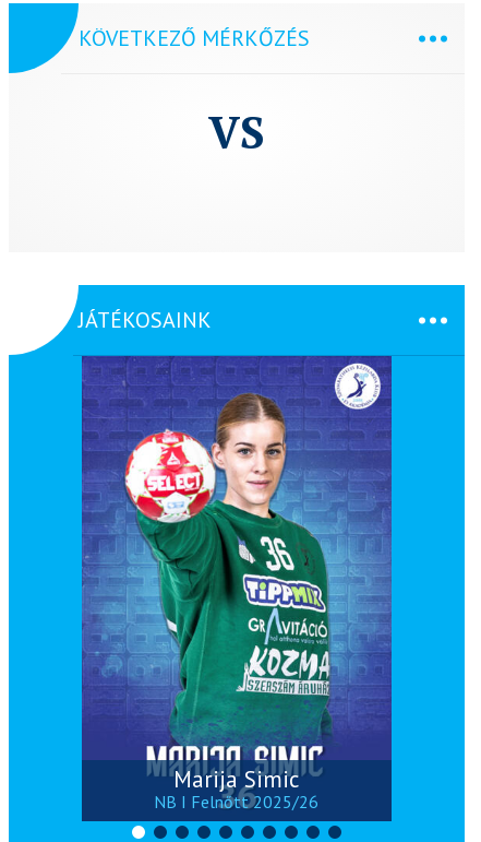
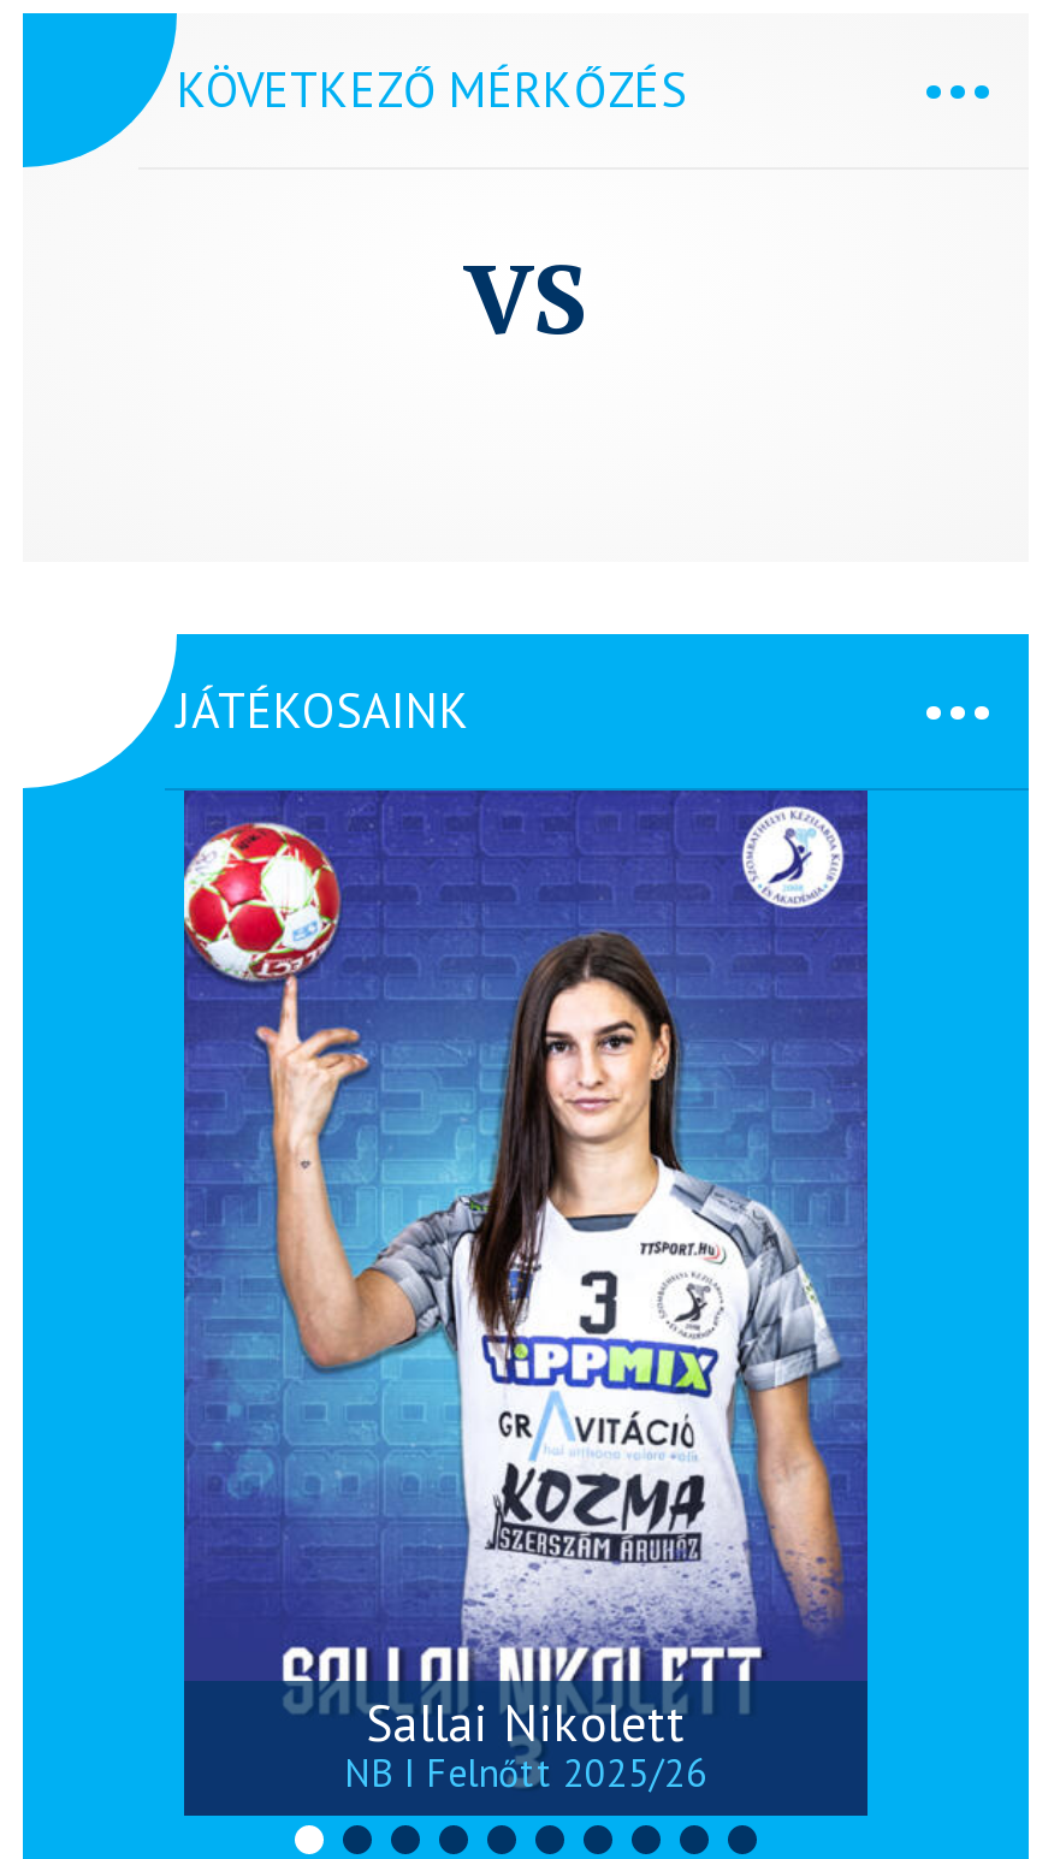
[81,371,380,794] [image] | Marija Simic -> [182,822,843,1756] [image] | Sallai Nikolett

